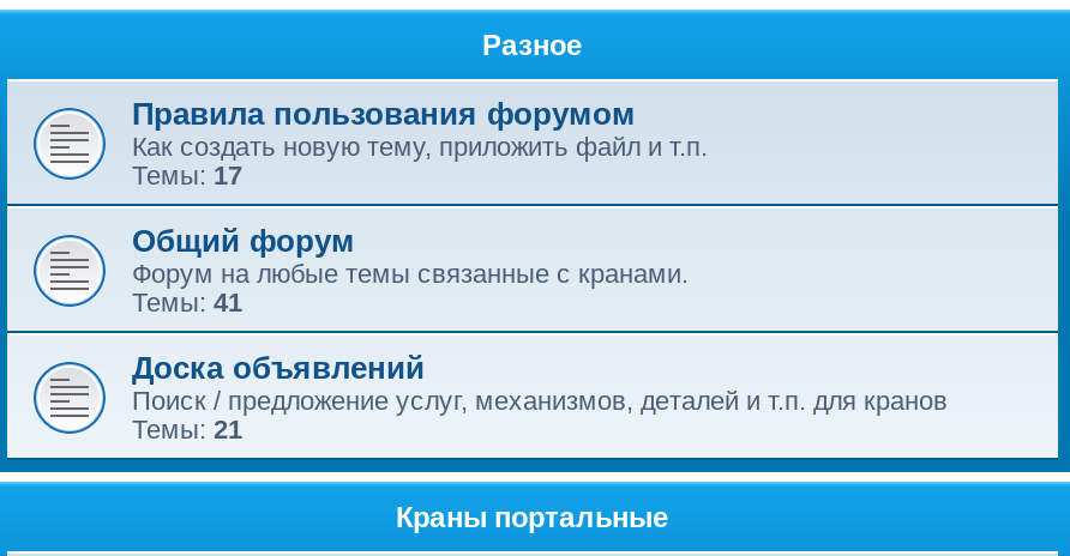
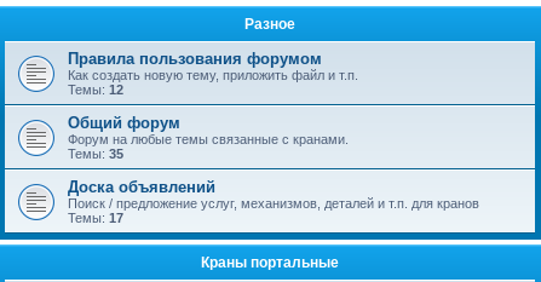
[132,161,242,189] Темы: 17 -> [68,82,123,97] Темы: 12
[132,288,242,316] Темы: 41 -> [68,146,123,161] Темы: 35
[132,415,242,443] Темы: 21 -> [68,211,123,225] Темы: 17

